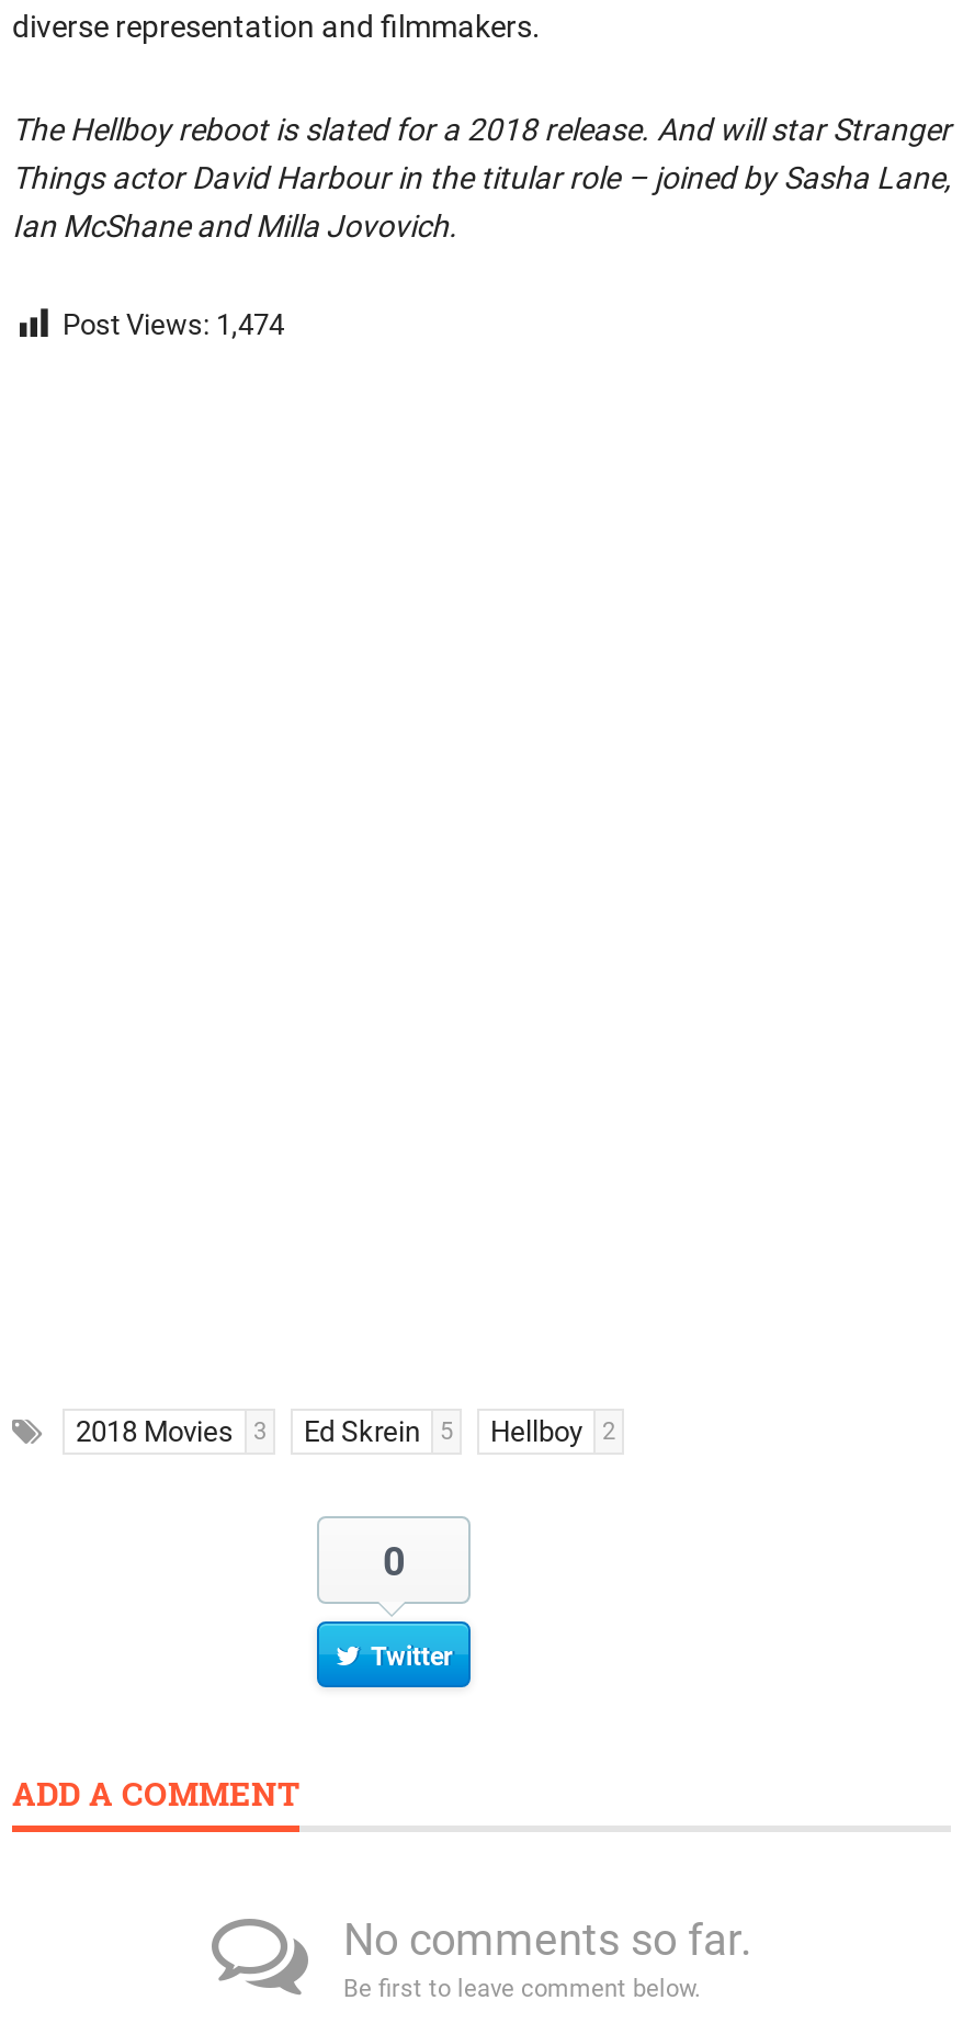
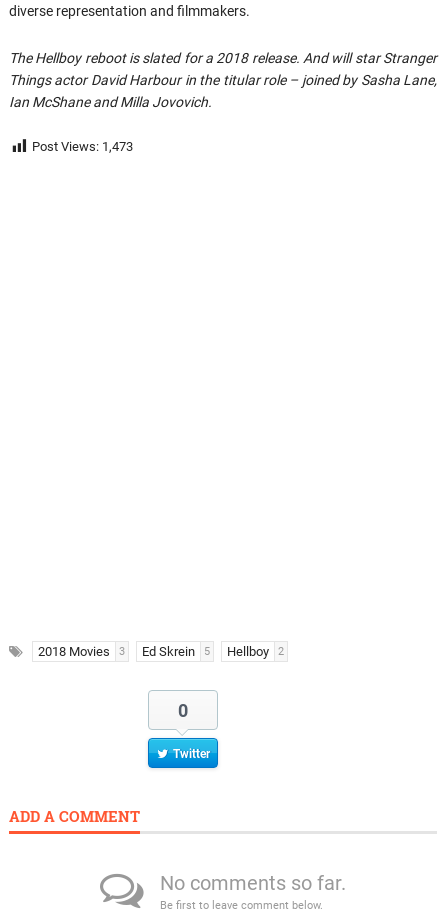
[63,307,284,340] Post Views: 1,474 -> [32,140,133,155] Post Views: 1,473

